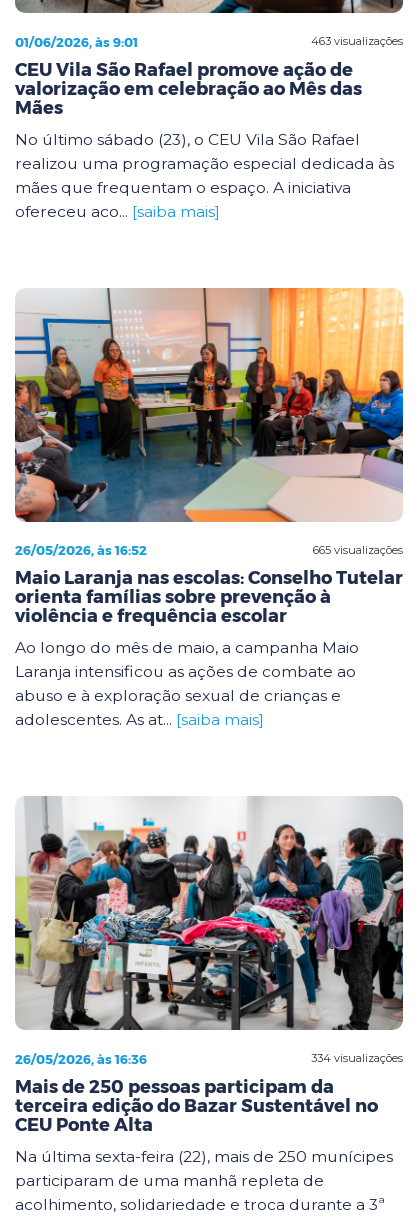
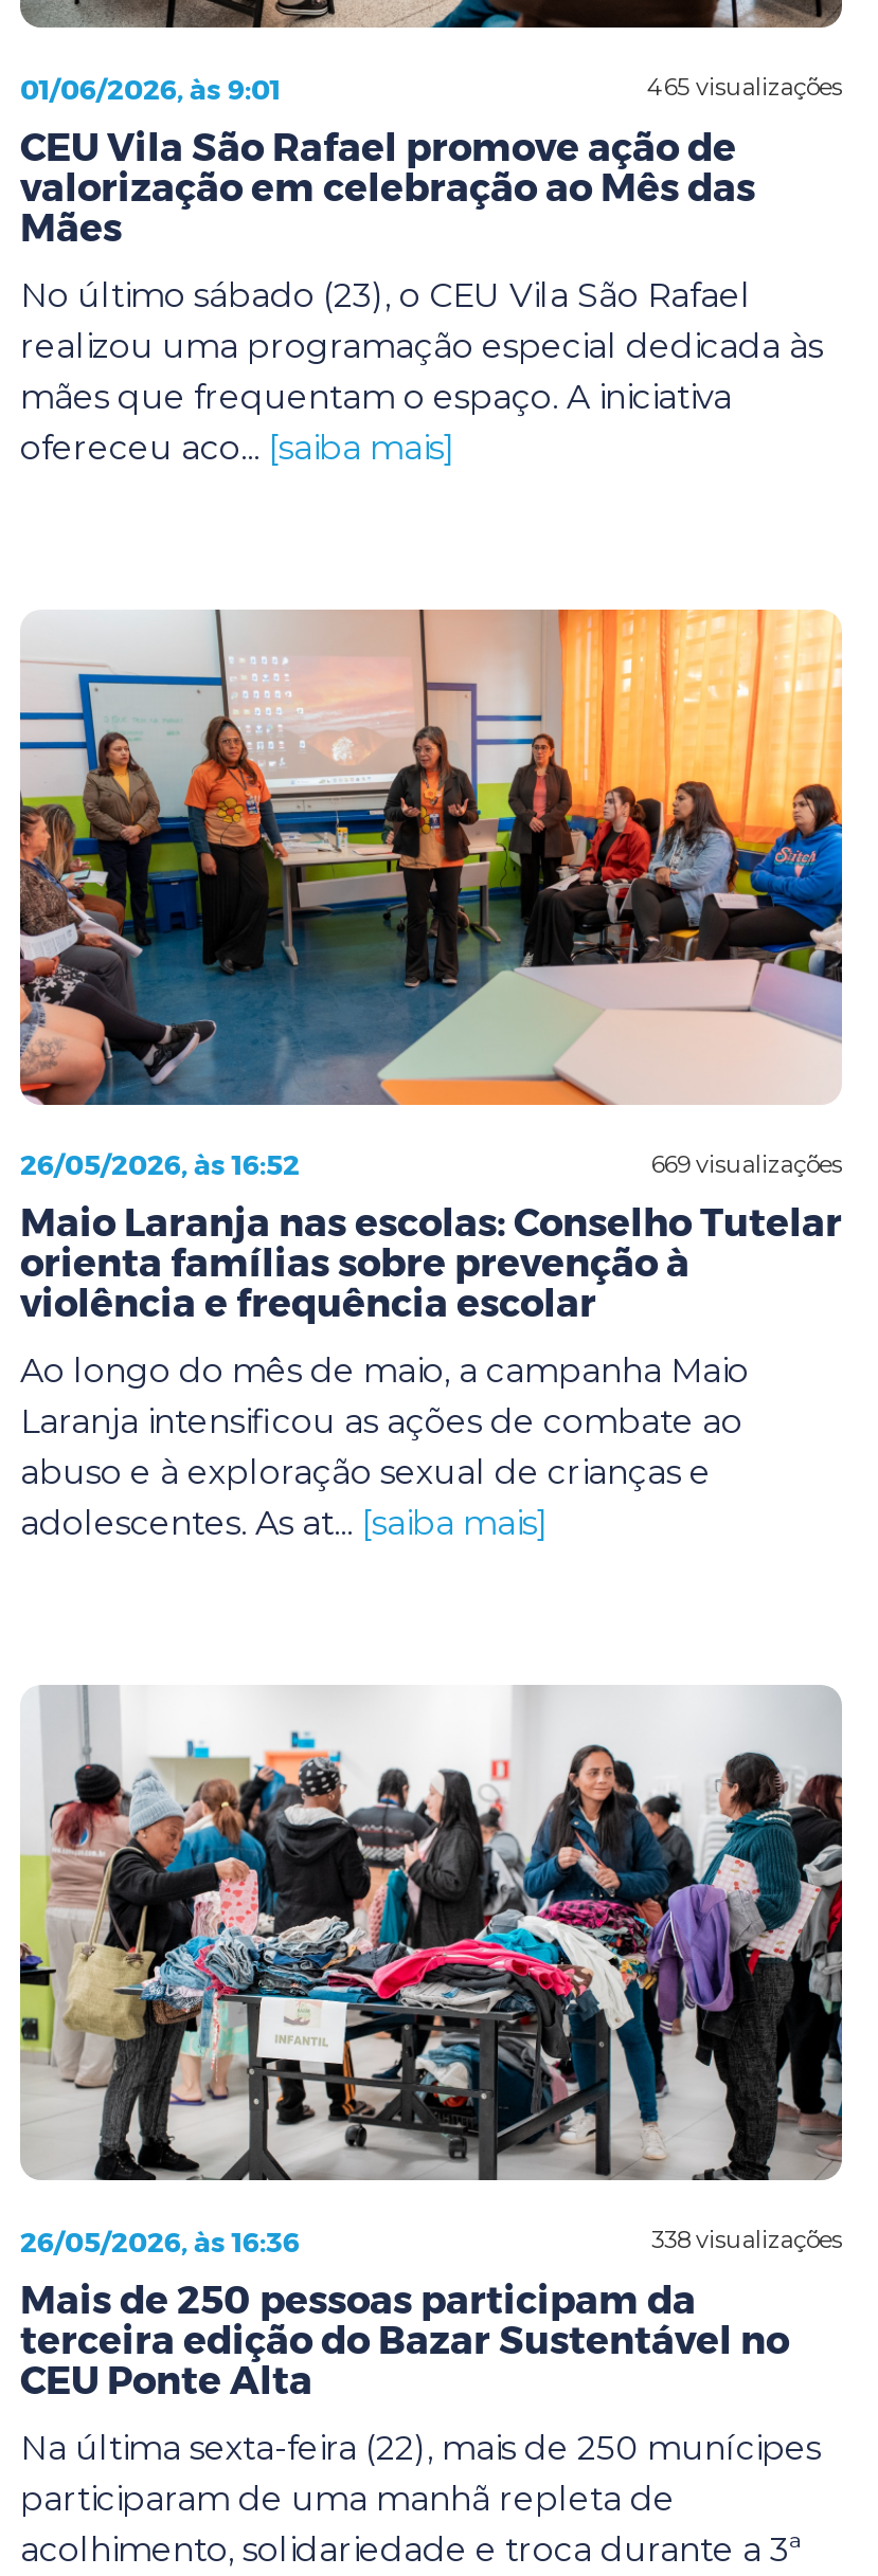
[311,34,403,48] 463 visualizações -> [647,72,842,102] 465 visualizações
[313,542,403,556] 665 visualizações -> [651,1148,842,1178] 669 visualizações
[311,1051,403,1065] 334 visualizações -> [651,2225,842,2254] 338 visualizações

